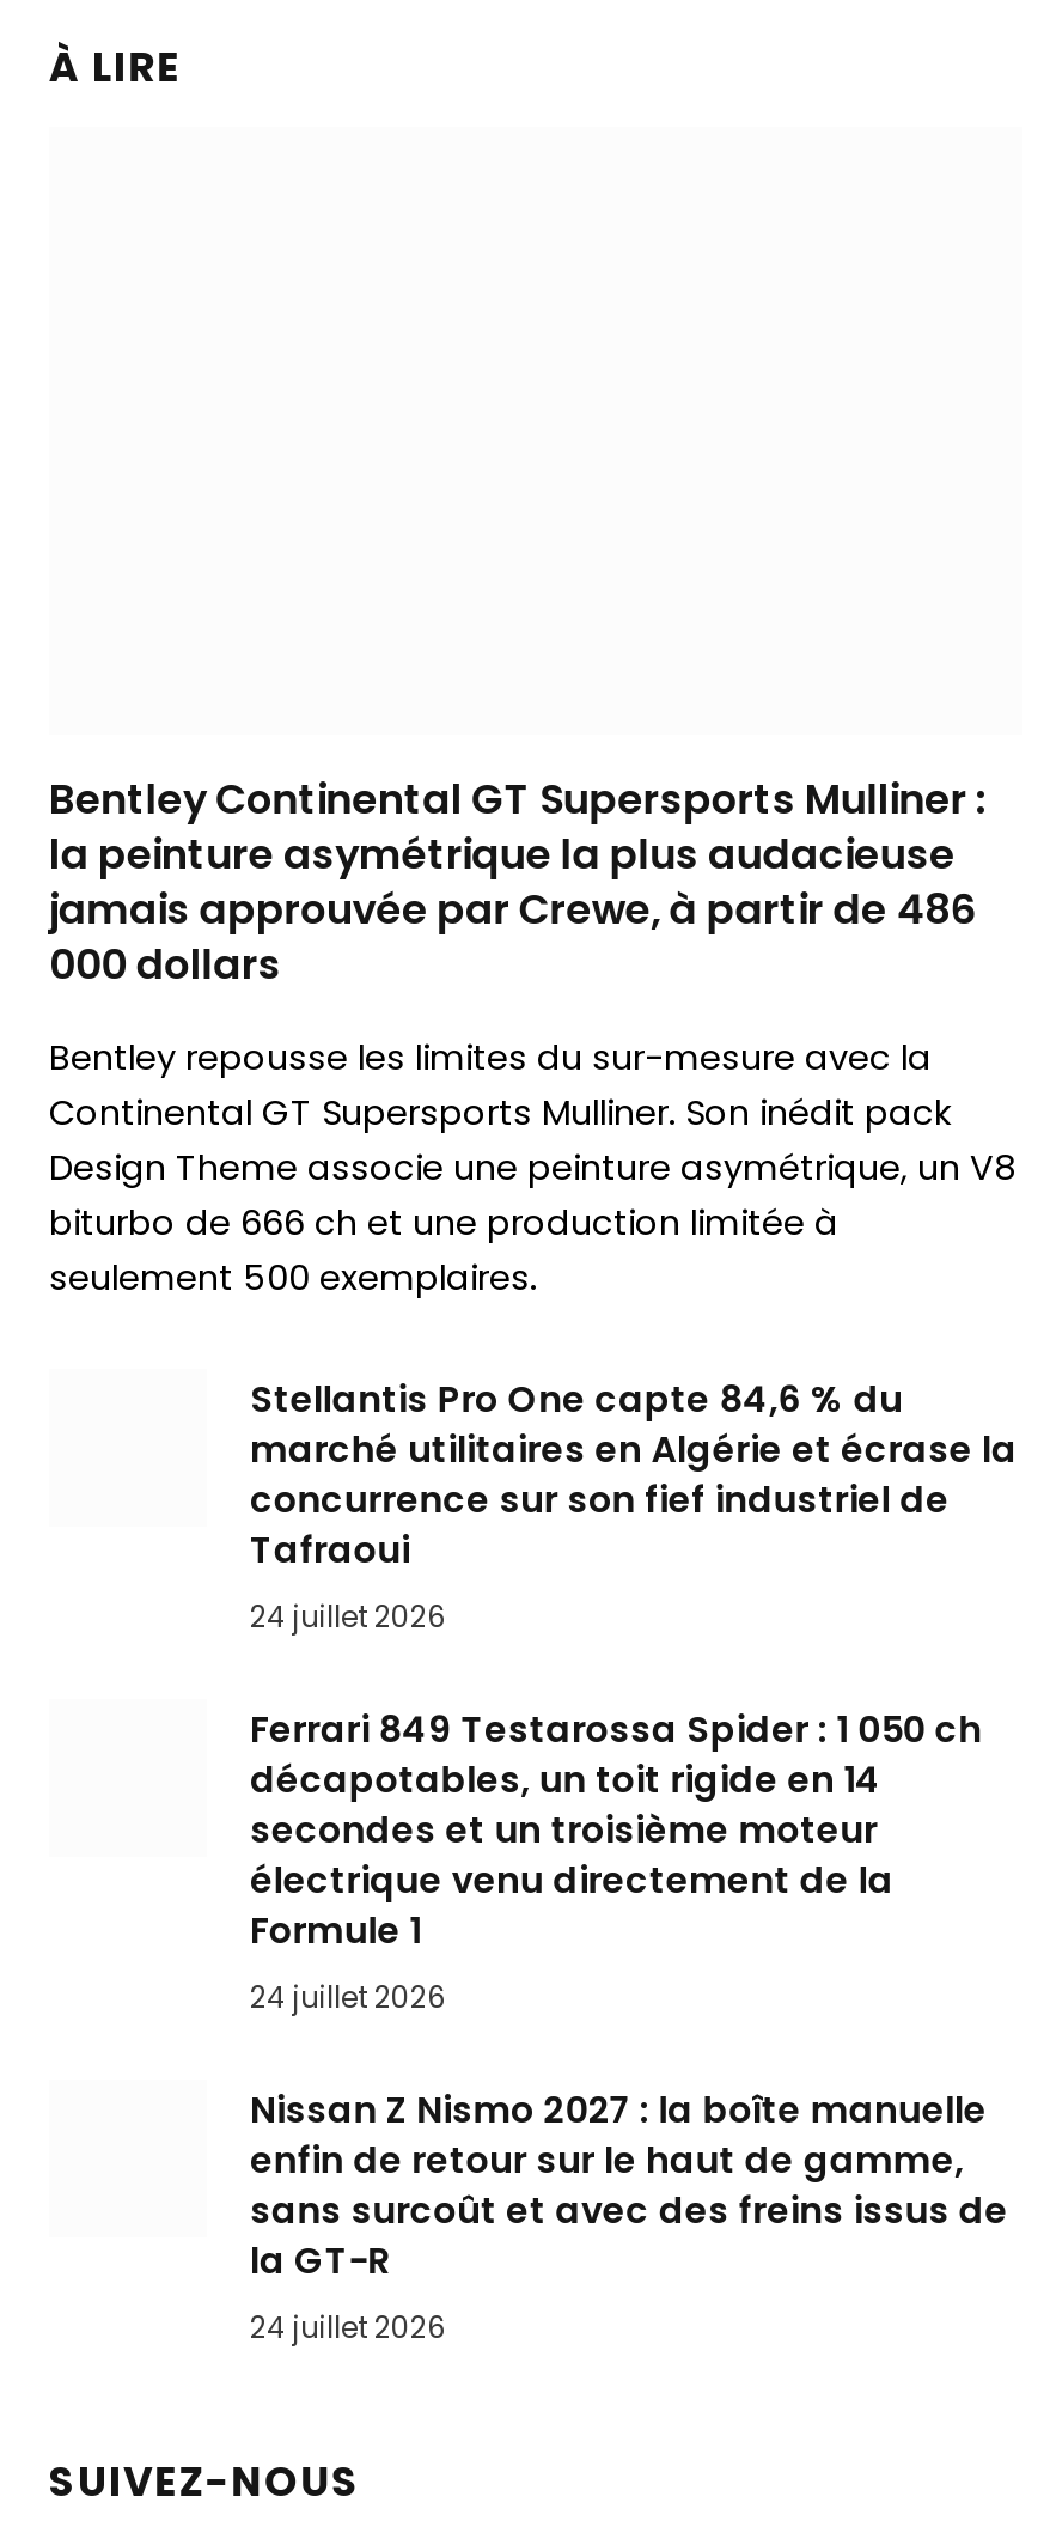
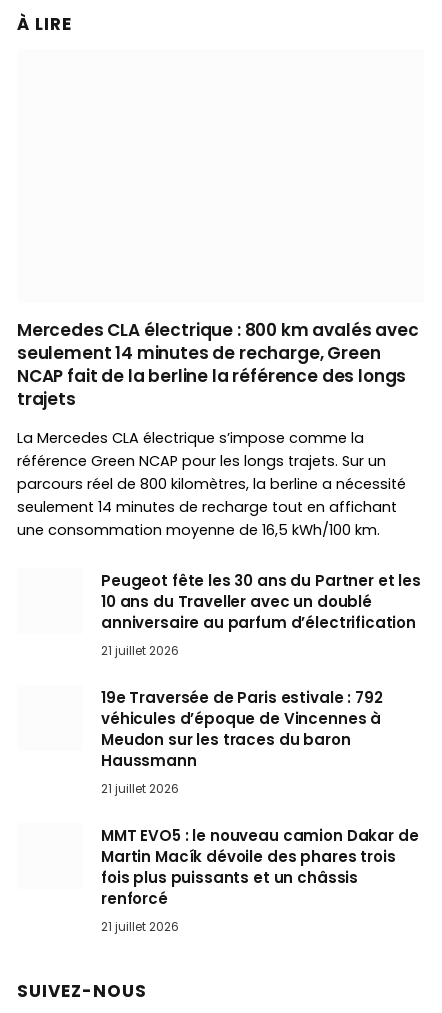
[49,771,985,993] Bentley Continental GT Supersports Mulliner : | la peinture asymétrique la plus audacieuse | jamais approuvée par Crewe, à partir de 486 | 000 dollars -> [17,318,418,411] Mercedes CLA électrique : 800 km avalés avec | seulement 14 minutes de recharge, Green | NCAP fait de la berline la référence des longs | trajets
[49,1034,1015,1302] Bentley repousse les limites du sur-mesure avec la | Continental GT Supersports Mulliner. Son inédit pack | Design Theme associe une peinture asymétrique, un V8 | biturbo de 666 ch et une production limitée à | seulement 500 exemplaires. -> [17,428,406,540] La Mercedes CLA électrique s’impose comme la | référence Green NCAP pour les longs trajets. Sur un | parcours réel de 800 kilomètres, la berline a nécessité | seulement 14 minutes de recharge tout en affichant | une consommation moyenne de 16,5 kWh/100 km.
[250,1374,1017,1637] Stellantis Pro One capte 84,6 % du | marché utilitaires en Algérie et écrase la | concurrence sur son fief industriel de | Tafraoui | 24 juillet 2026 -> [101,570,421,659] Peugeot fête les 30 ans du Partner et les | 10 ans du Traveller avec un doublé | anniversaire au parfum d’électrification | 21 juillet 2026
[250,1704,982,2017] Ferrari 849 Testarossa Spider : 1 050 ch | décapotables, un toit rigide en 14 | secondes et un troisième moteur | électrique venu directement de la | Formule 1 | 24 juillet 2026 -> [101,687,382,797] 19e Traversée de Paris estivale : 792 | véhicules d’époque de Vincennes à | Meudon sur les traces du baron | Haussmann | 21 juillet 2026
[250,2084,1008,2348] Nissan Z Nismo 2027 : la boîte manuelle | enfin de retour sur le haut de gamme, | sans surcoût et avec des freins issus de | la GT-R | 24 juillet 2026 -> [101,825,418,935] MMT EVO5 : le nouveau camion Dakar de | Martin Macík dévoile des phares trois | fois plus puissants et un châssis | renforcé | 21 juillet 2026

